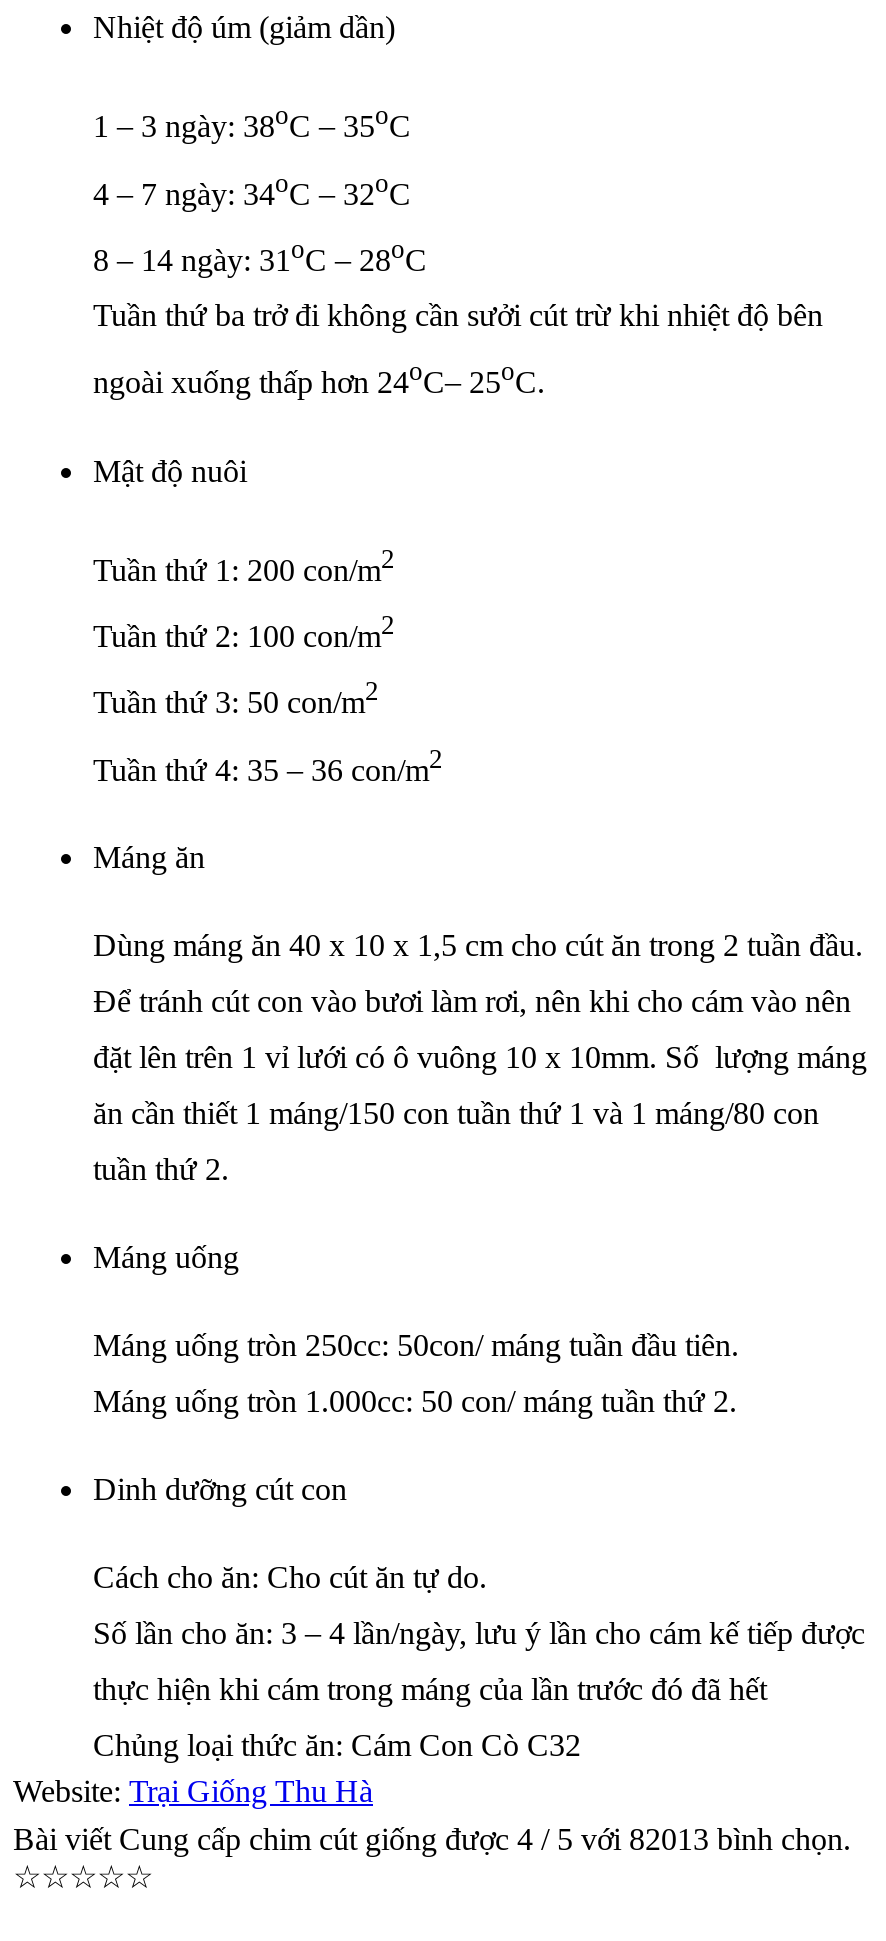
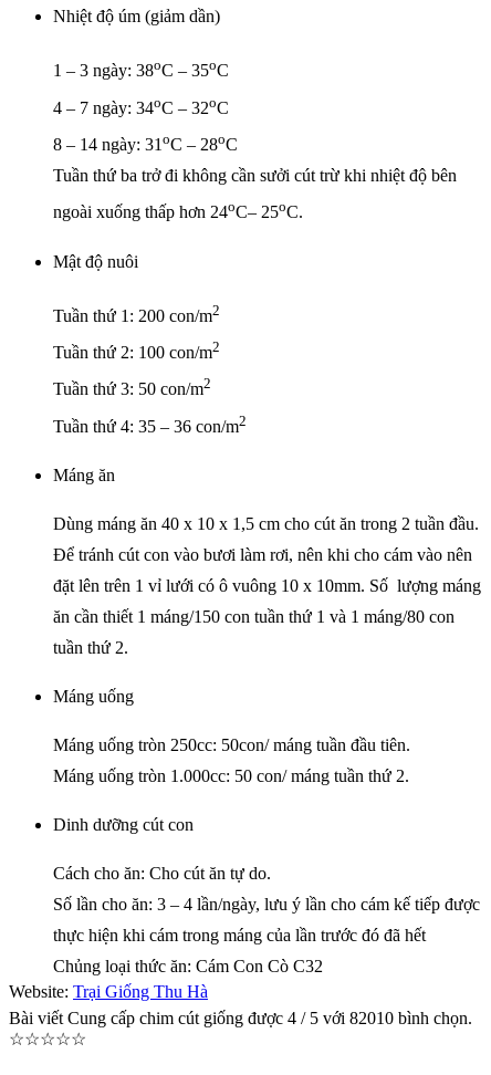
[13,1822,851,1856] Bài viết Cung cấp chim cút giống được 4 / 5 với 82013 bình chọn. -> [9,1009,472,1027] Bài viết Cung cấp chim cút giống được 4 / 5 với 82010 bình chọn.

